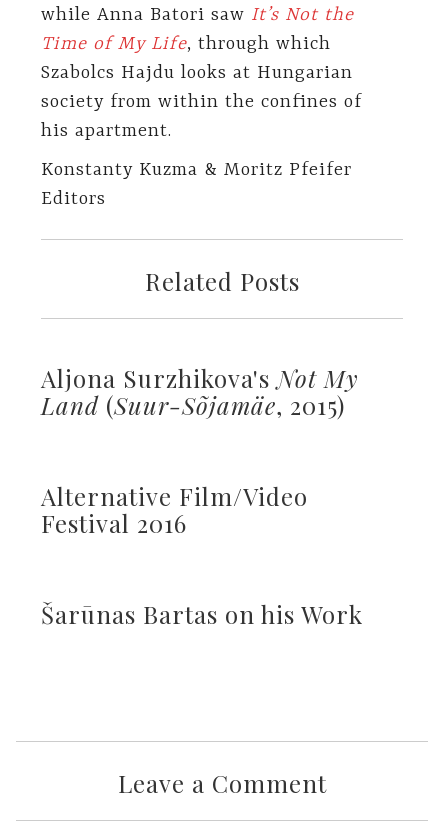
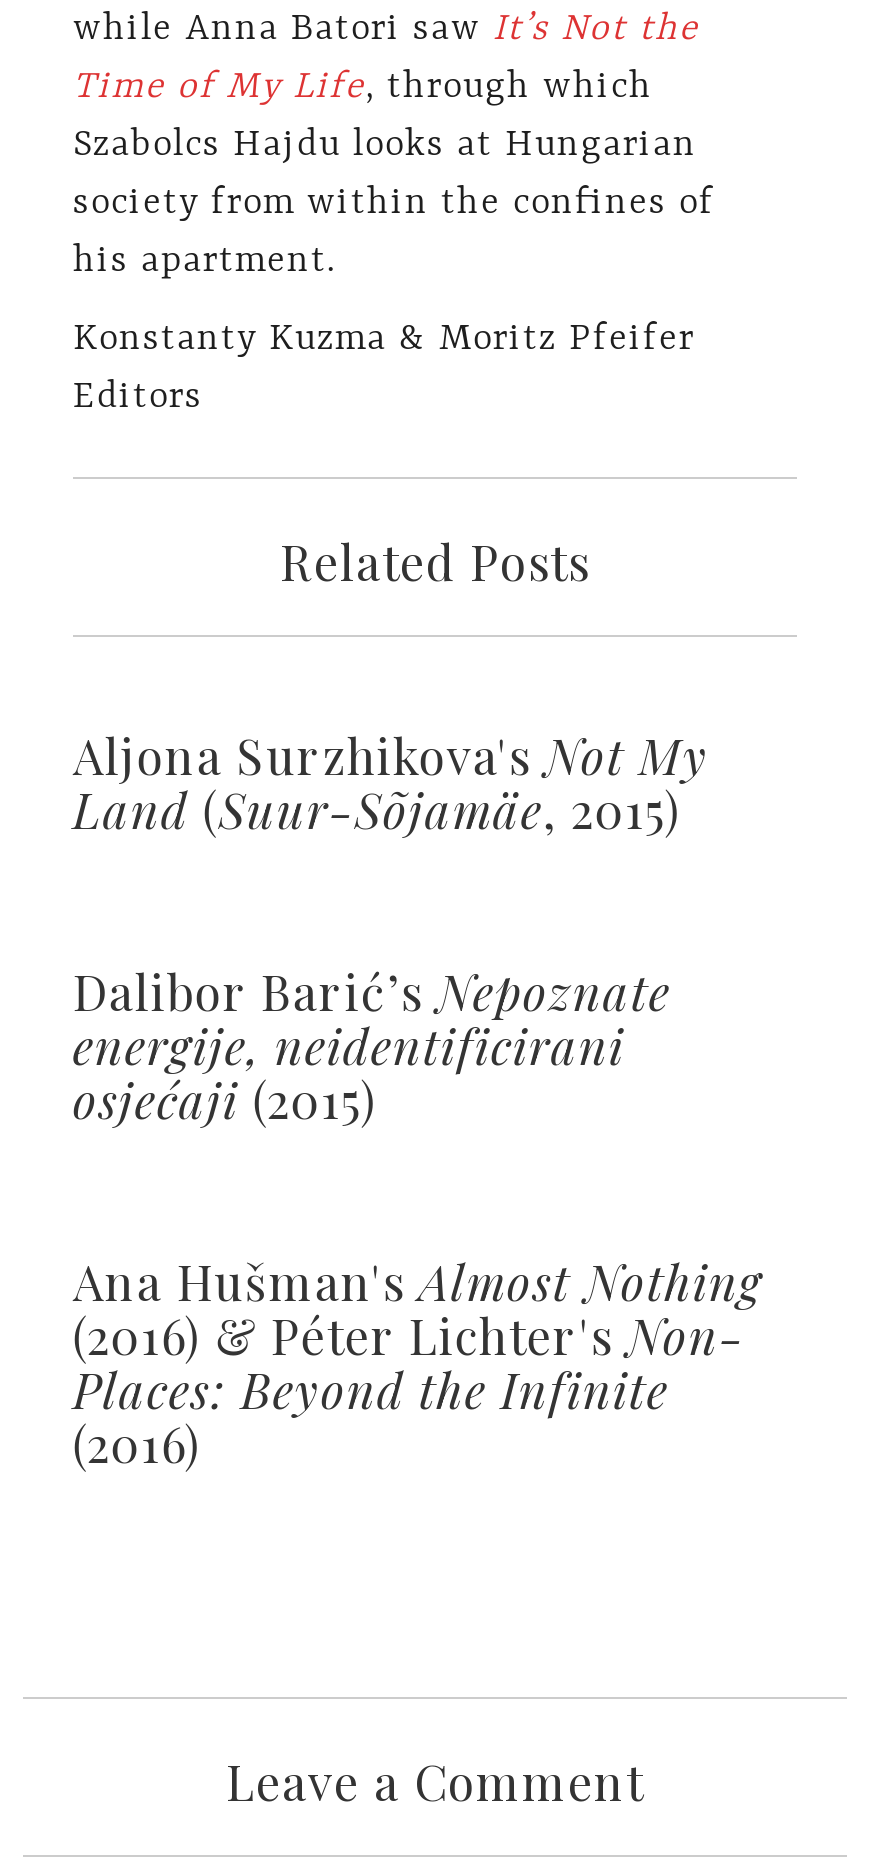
[41,480,308,539] Alternative Film/Video | Festival 2016 -> [73,960,671,1132] Dalibor Barić’s Nepoznate | energije, neidentificirani | osjećaji(2015)
[41,598,363,630] Šarūnas Bartas on his Work -> [73,1250,763,1476] Ana Hušman's Almost Nothing | (2016) & Péter Lichter's Non- | Places: Beyond the Infinite | (2016)

